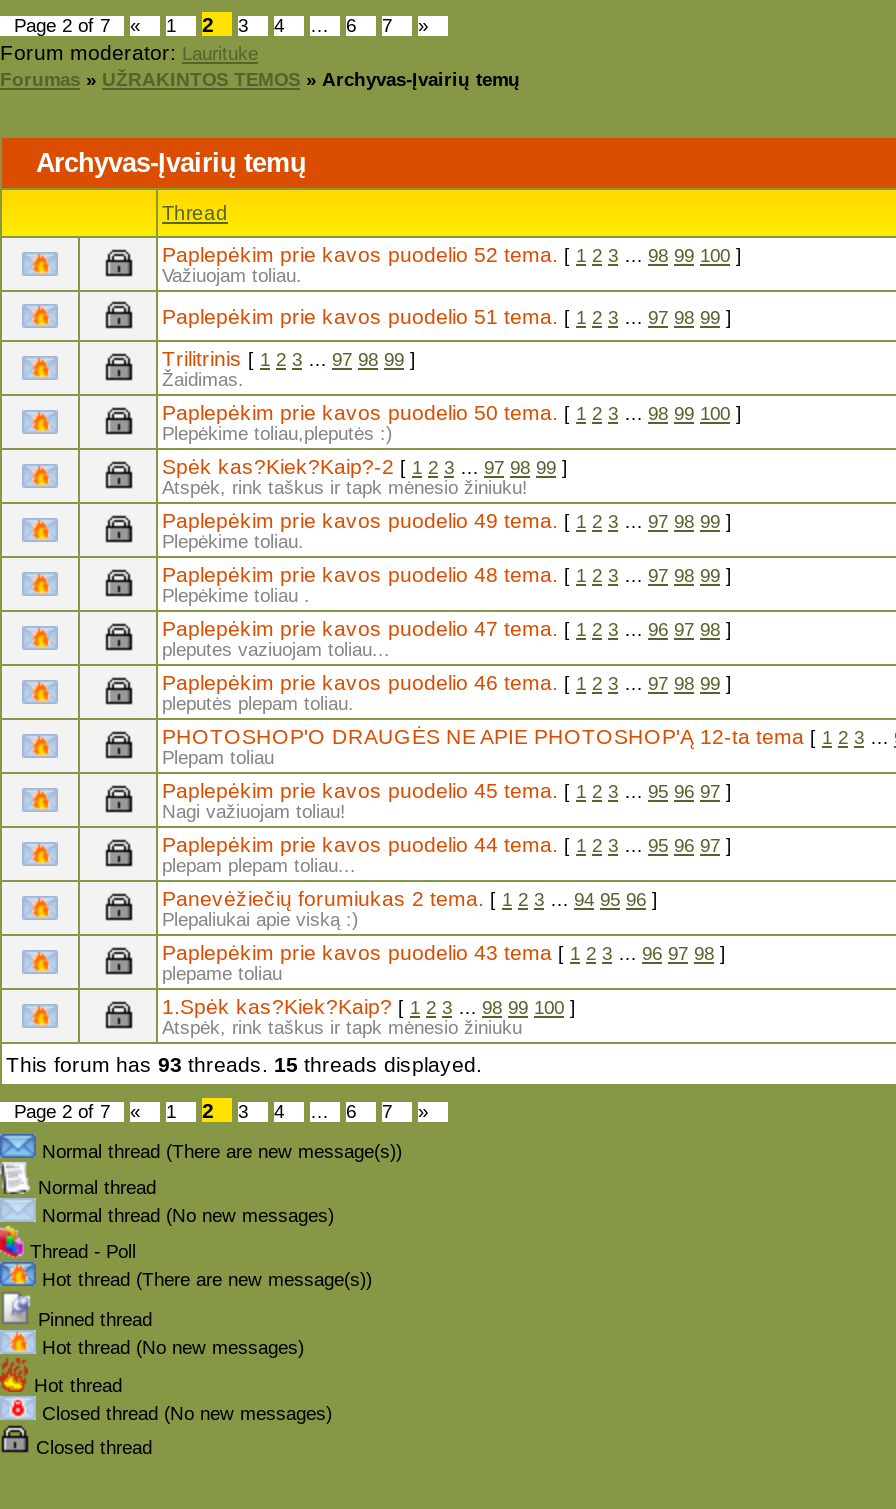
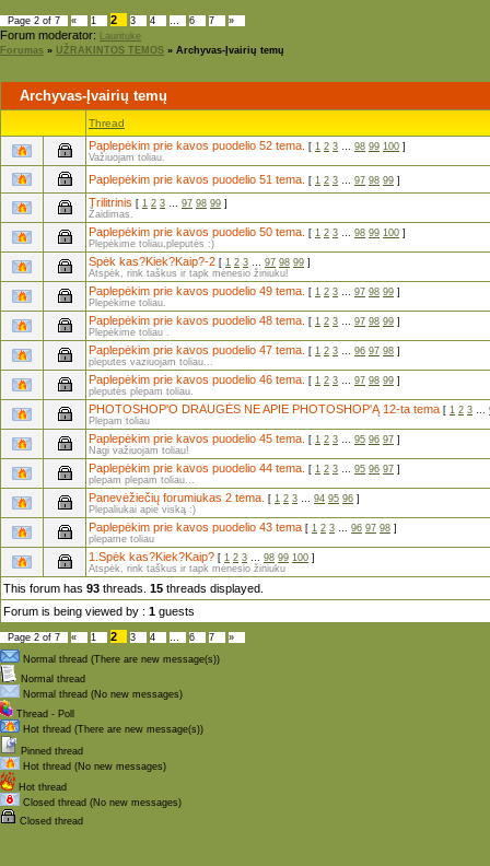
none -> [3,605,195,618] Forum is being viewed by : 1 guests

